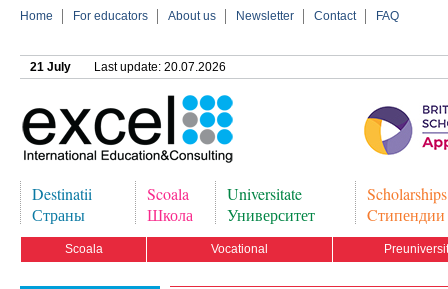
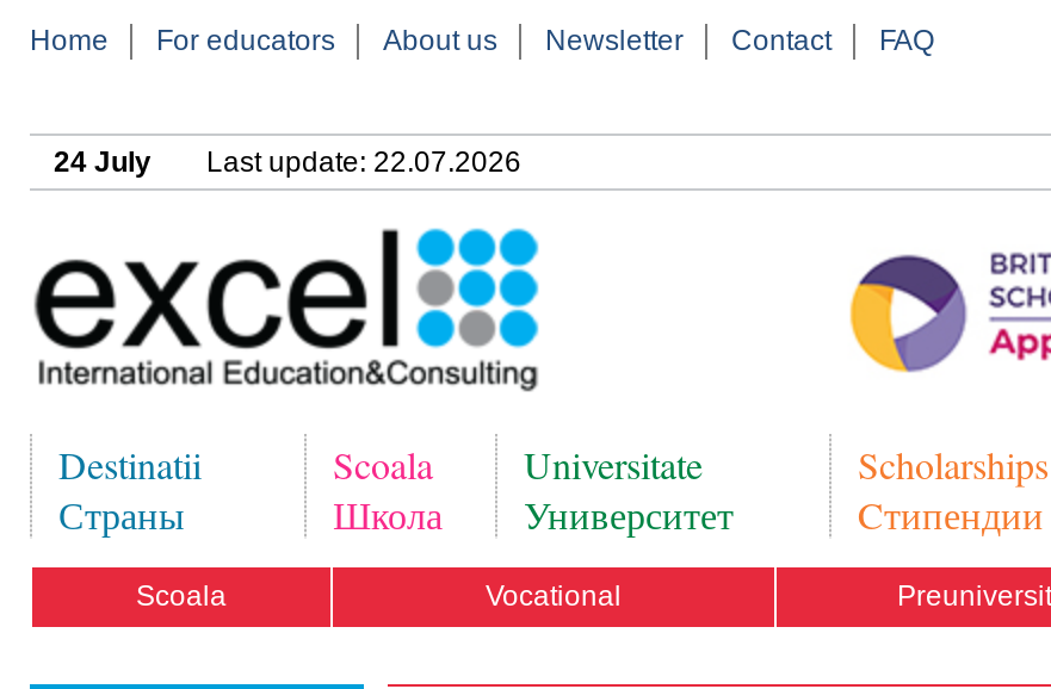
[30,60,71,74] 21 July -> [54,145,152,179] 24 July
[94,60,226,74] Last update: 20.07.2026 -> [206,145,521,179] Last update: 22.07.2026

